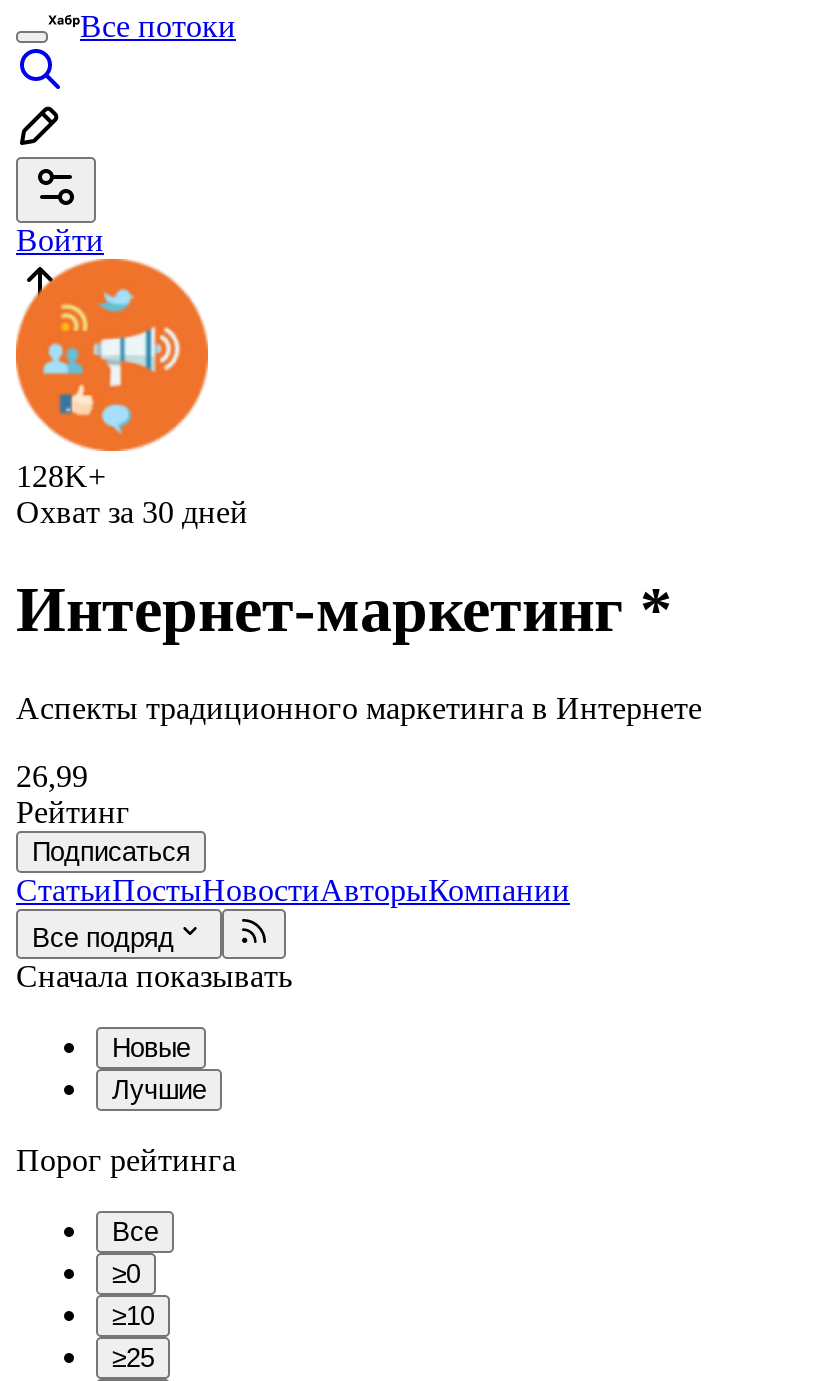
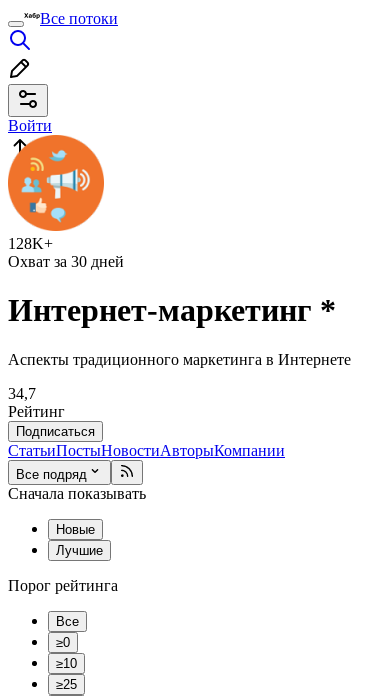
[16,759,88,793] 26,99 -> [8,385,36,402] 34,7

